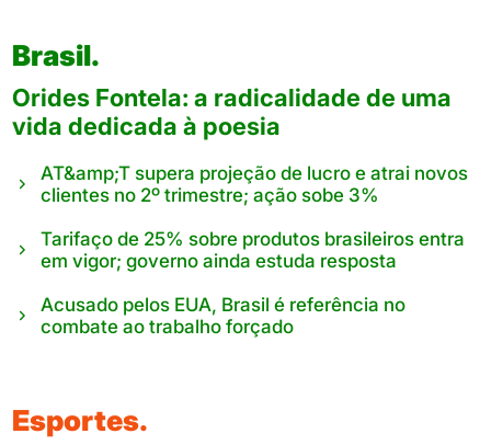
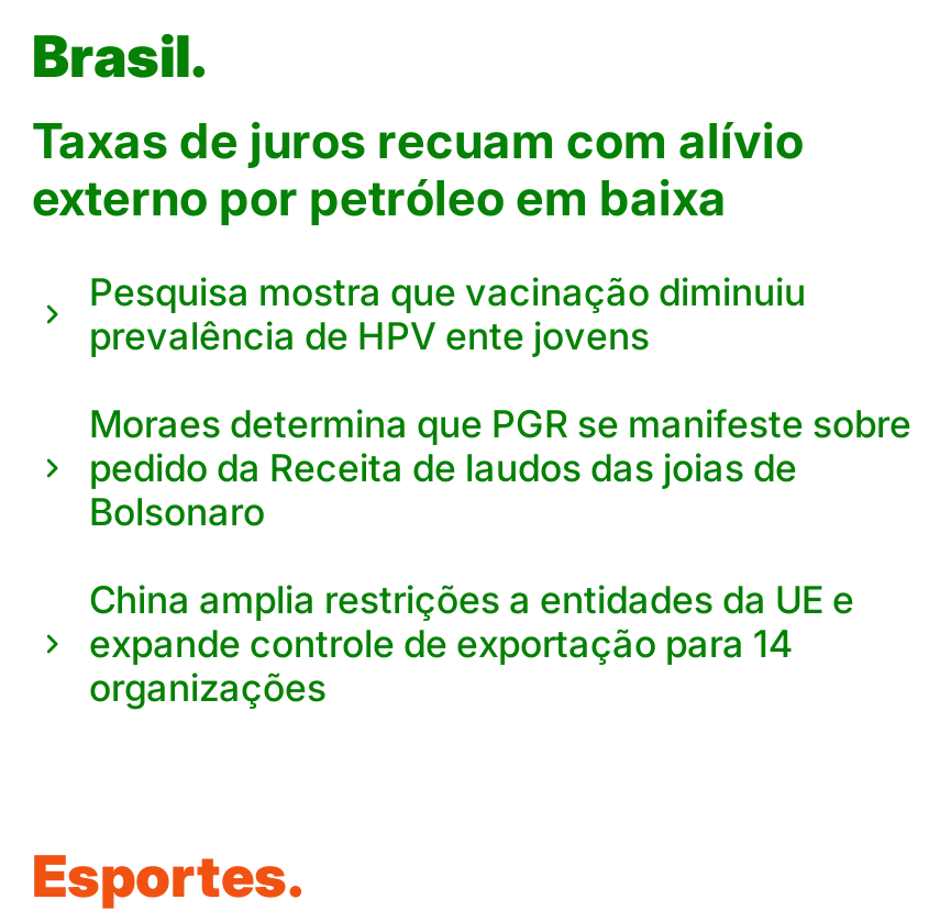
[12,83,452,140] Orides Fontela: a radicalidade de uma | vida dedicada à poesia -> [32,112,804,226] Taxas de juros recuam com alívio | externo por petróleo em baixa
[41,162,468,206] AT&amp;T supera projeção de lucro e atrai novos | clientes no 2º trimestre; ação sobe 3% -> [89,270,806,358] Pesquisa mostra que vacinação diminuiu | prevalência de HPV ente jovens
[41,228,465,272] Tarifaço de 25% sobre produtos brasileiros entra | em vigor; governo ainda estuda resposta -> [89,402,911,534] Moraes determina que PGR se manifeste sobre | pedido da Receita de laudos das joias de | Bolsonaro
[41,294,405,338] Acusado pelos EUA, Brasil é referência no | combate ao trabalho forçado -> [89,578,854,710] China amplia restrições a entidades da UE e | expande controle de exportação para 14 | organizações

